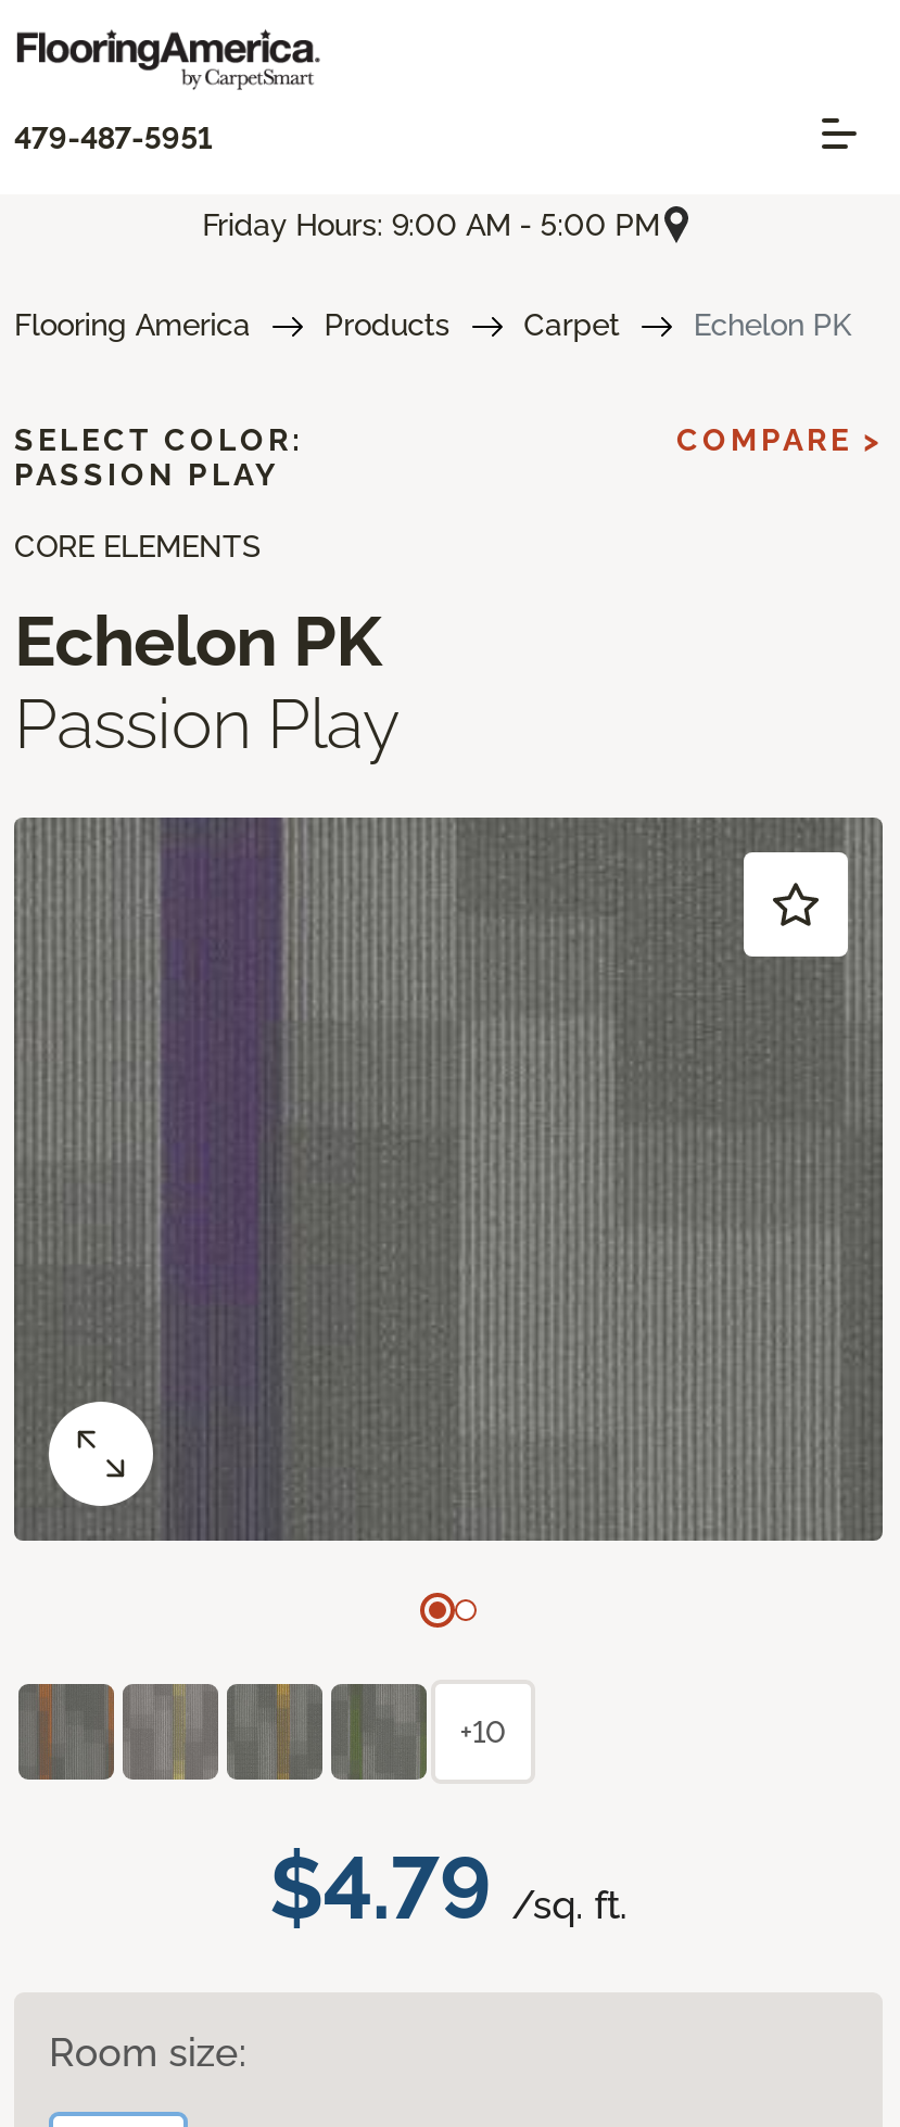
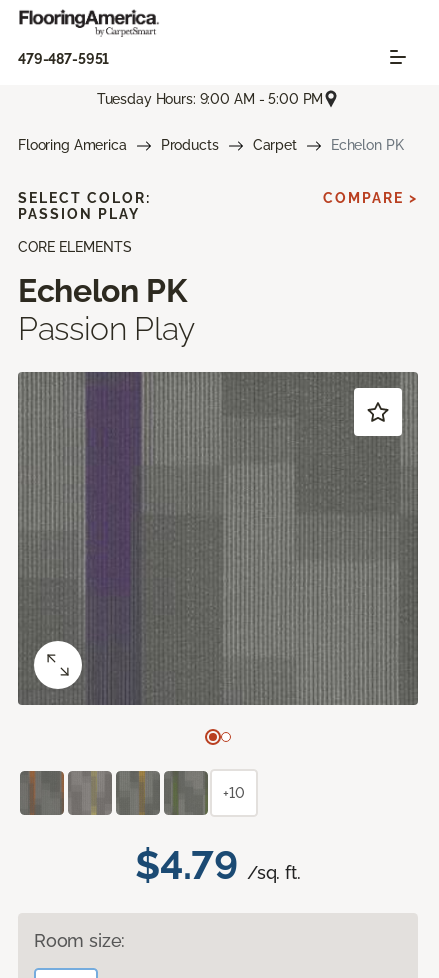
[202,207,660,241] Friday Hours: 9:00 AM - 5:00 PM -> [97,91,323,107] Tuesday Hours: 9:00 AM - 5:00 PM

